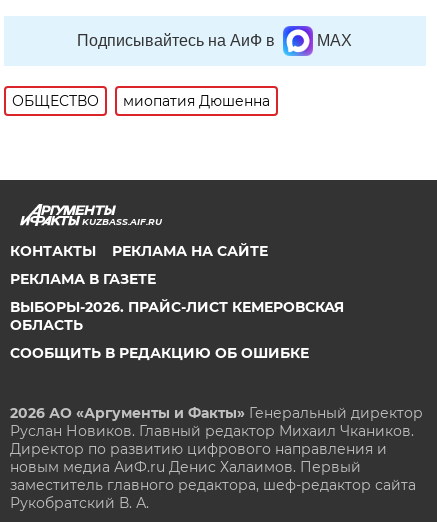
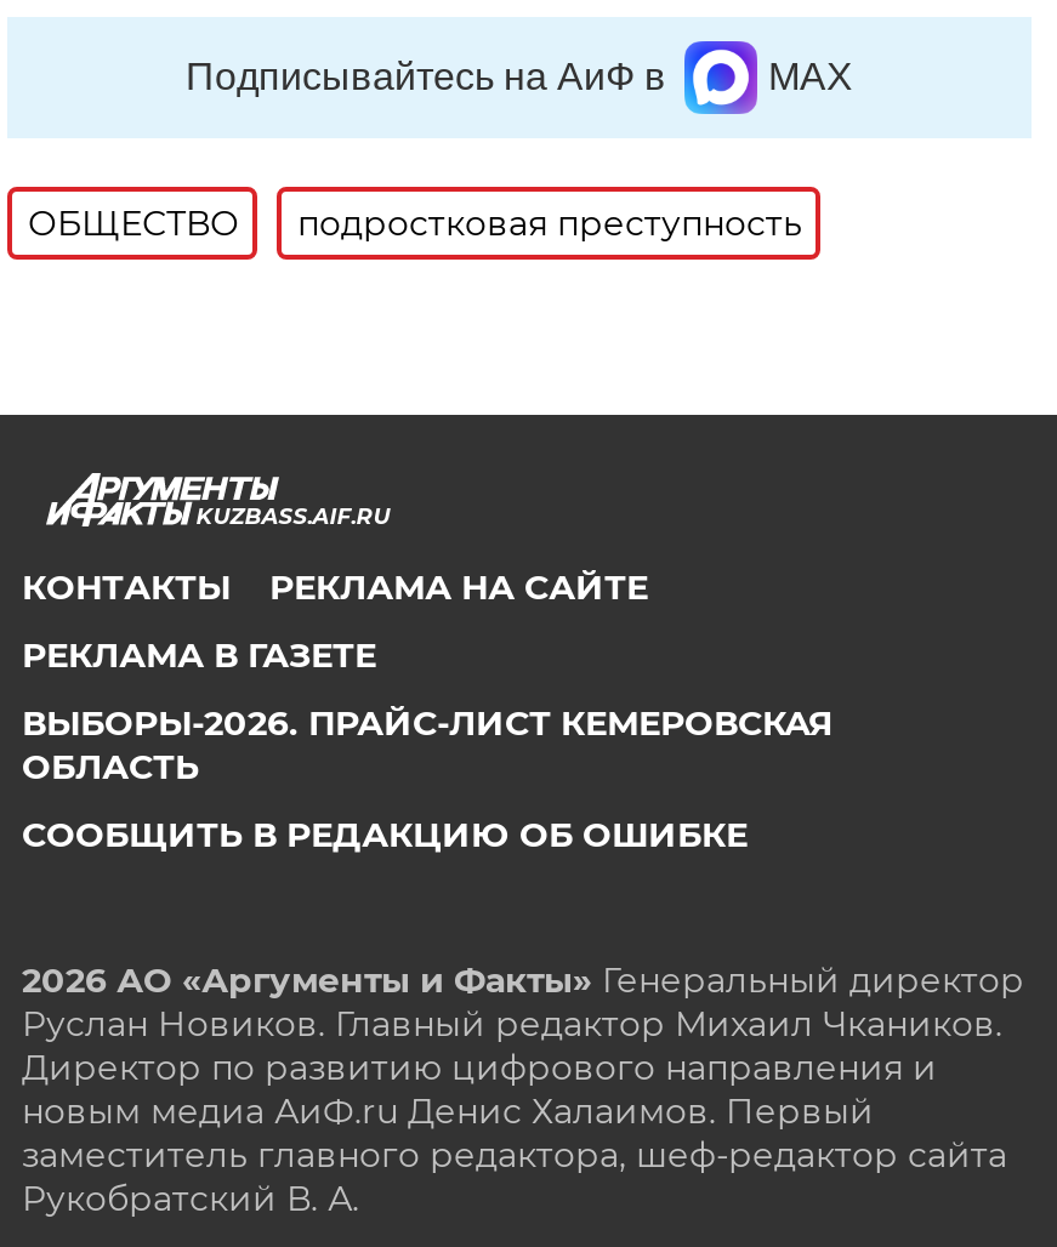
[123,92,270,110] миопатия Дюшенна -> [297,202,802,245] подростковая преступность

